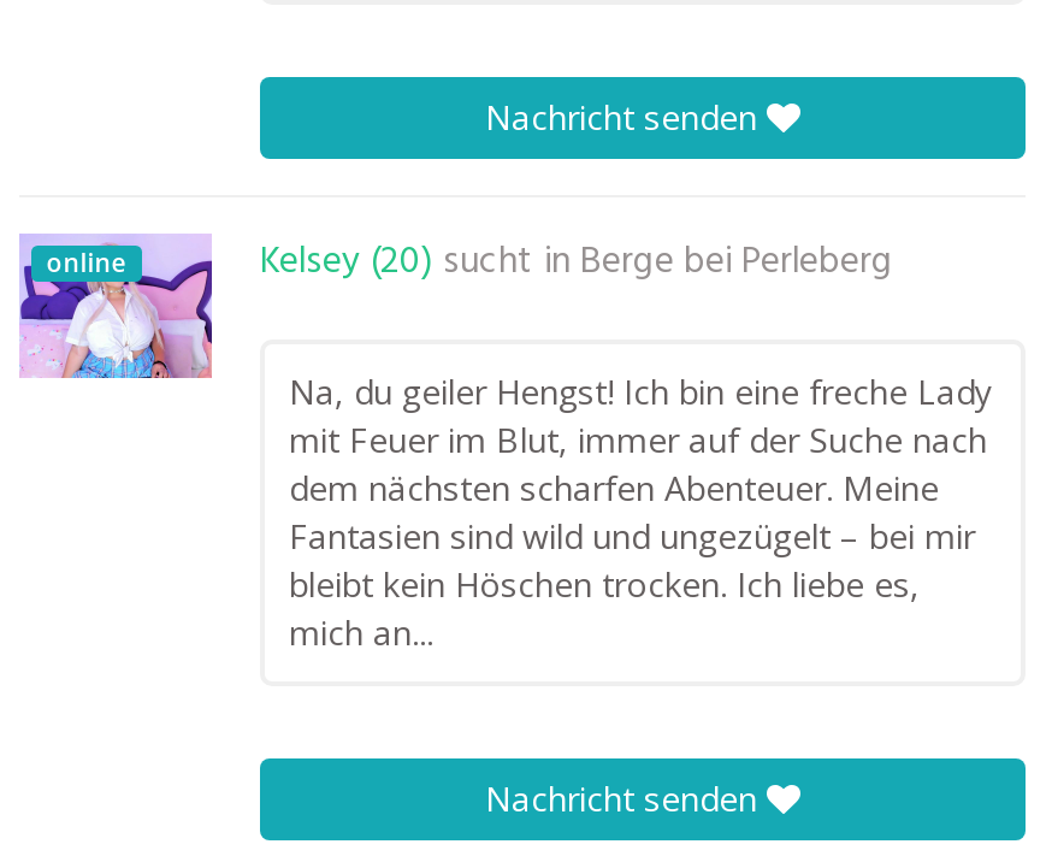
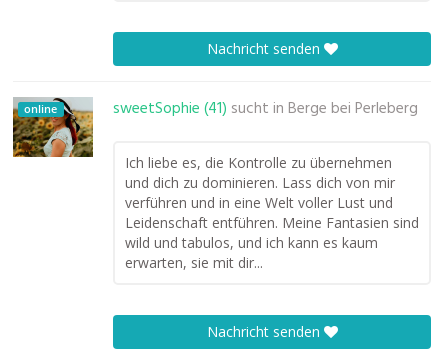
[19,232,893,380] [image] | Kelsey (20) sucht in Berge bei Perleberg -> [12,96,418,158] [image] | sweetSophie (41) sucht in Berge bei Perleberg
[289,367,992,654] Na, du geiler Hengst! Ich bin eine freche Lady | mit Feuer im Blut, immer auf der Suche nach | dem nächsten scharfen Abenteuer. Meine | Fantasien sind wild und ungezügelt – bei mir | bleibt kein Höschen trocken. Ich liebe es, | mich an... -> [125,152,419,271] Ich liebe es, die Kontrolle zu übernehmen | und dich zu dominieren. Lass dich von mir | verführen und in eine Welt voller Lust und | Leidenschaft entführen. Meine Fantasien sind | wild und tabulos, und ich kann es kaum | erwarten, sie mit dir...

